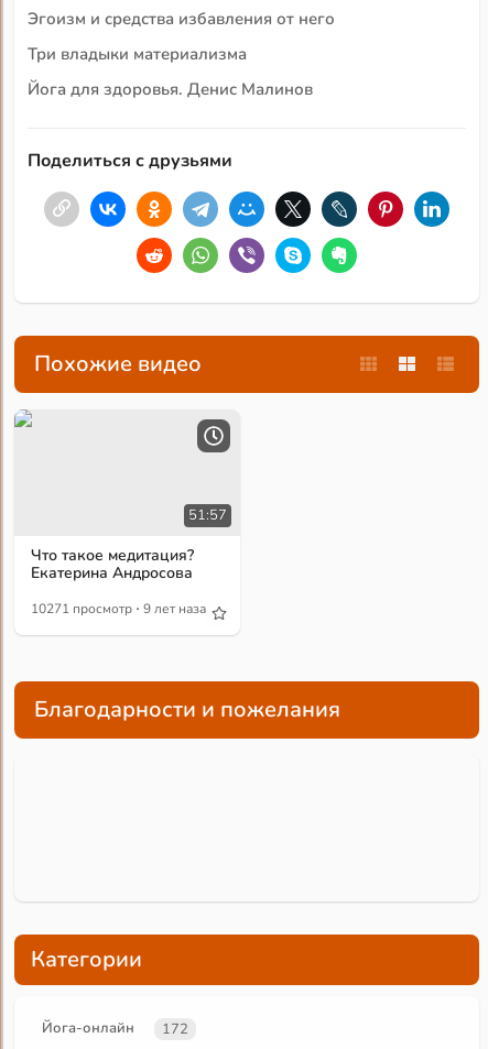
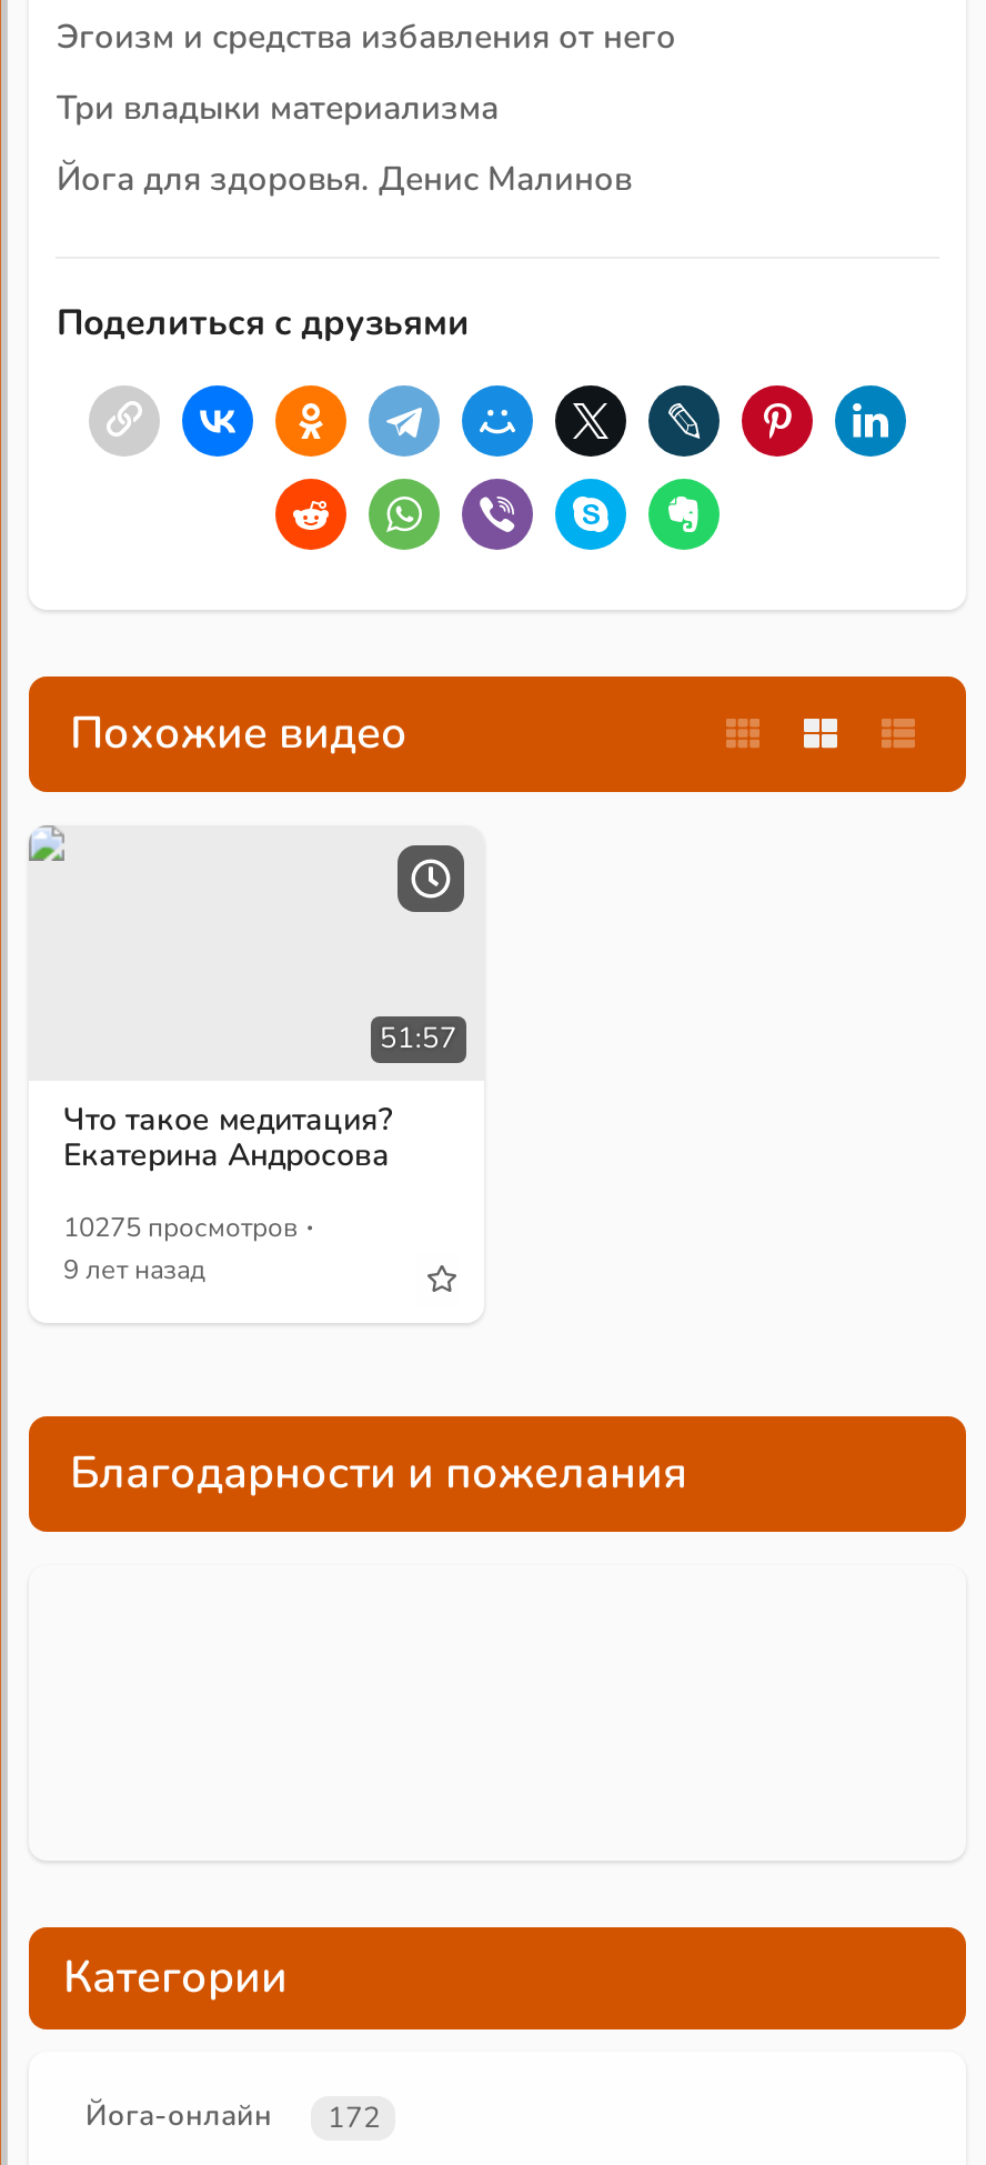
[31,594,214,620] 10271 просмотр · 9 лет назад -> [63,1198,314,1287] 10275 просмотров · | 9 лет назад

